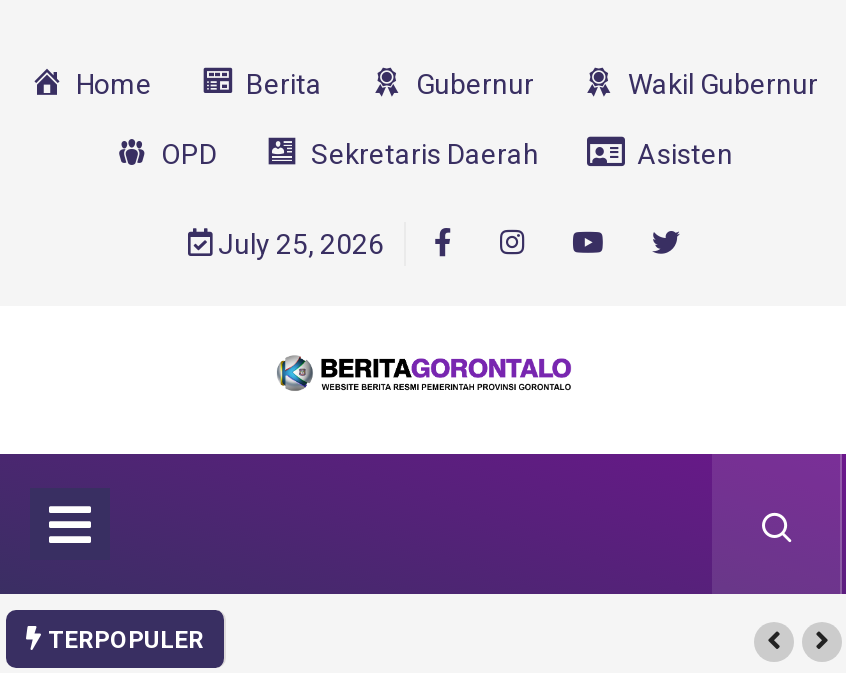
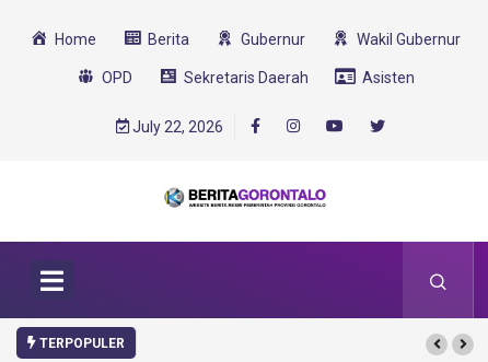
[212,228,384,260] July 25, 2026 -> [129,118,223,136] July 22, 2026

